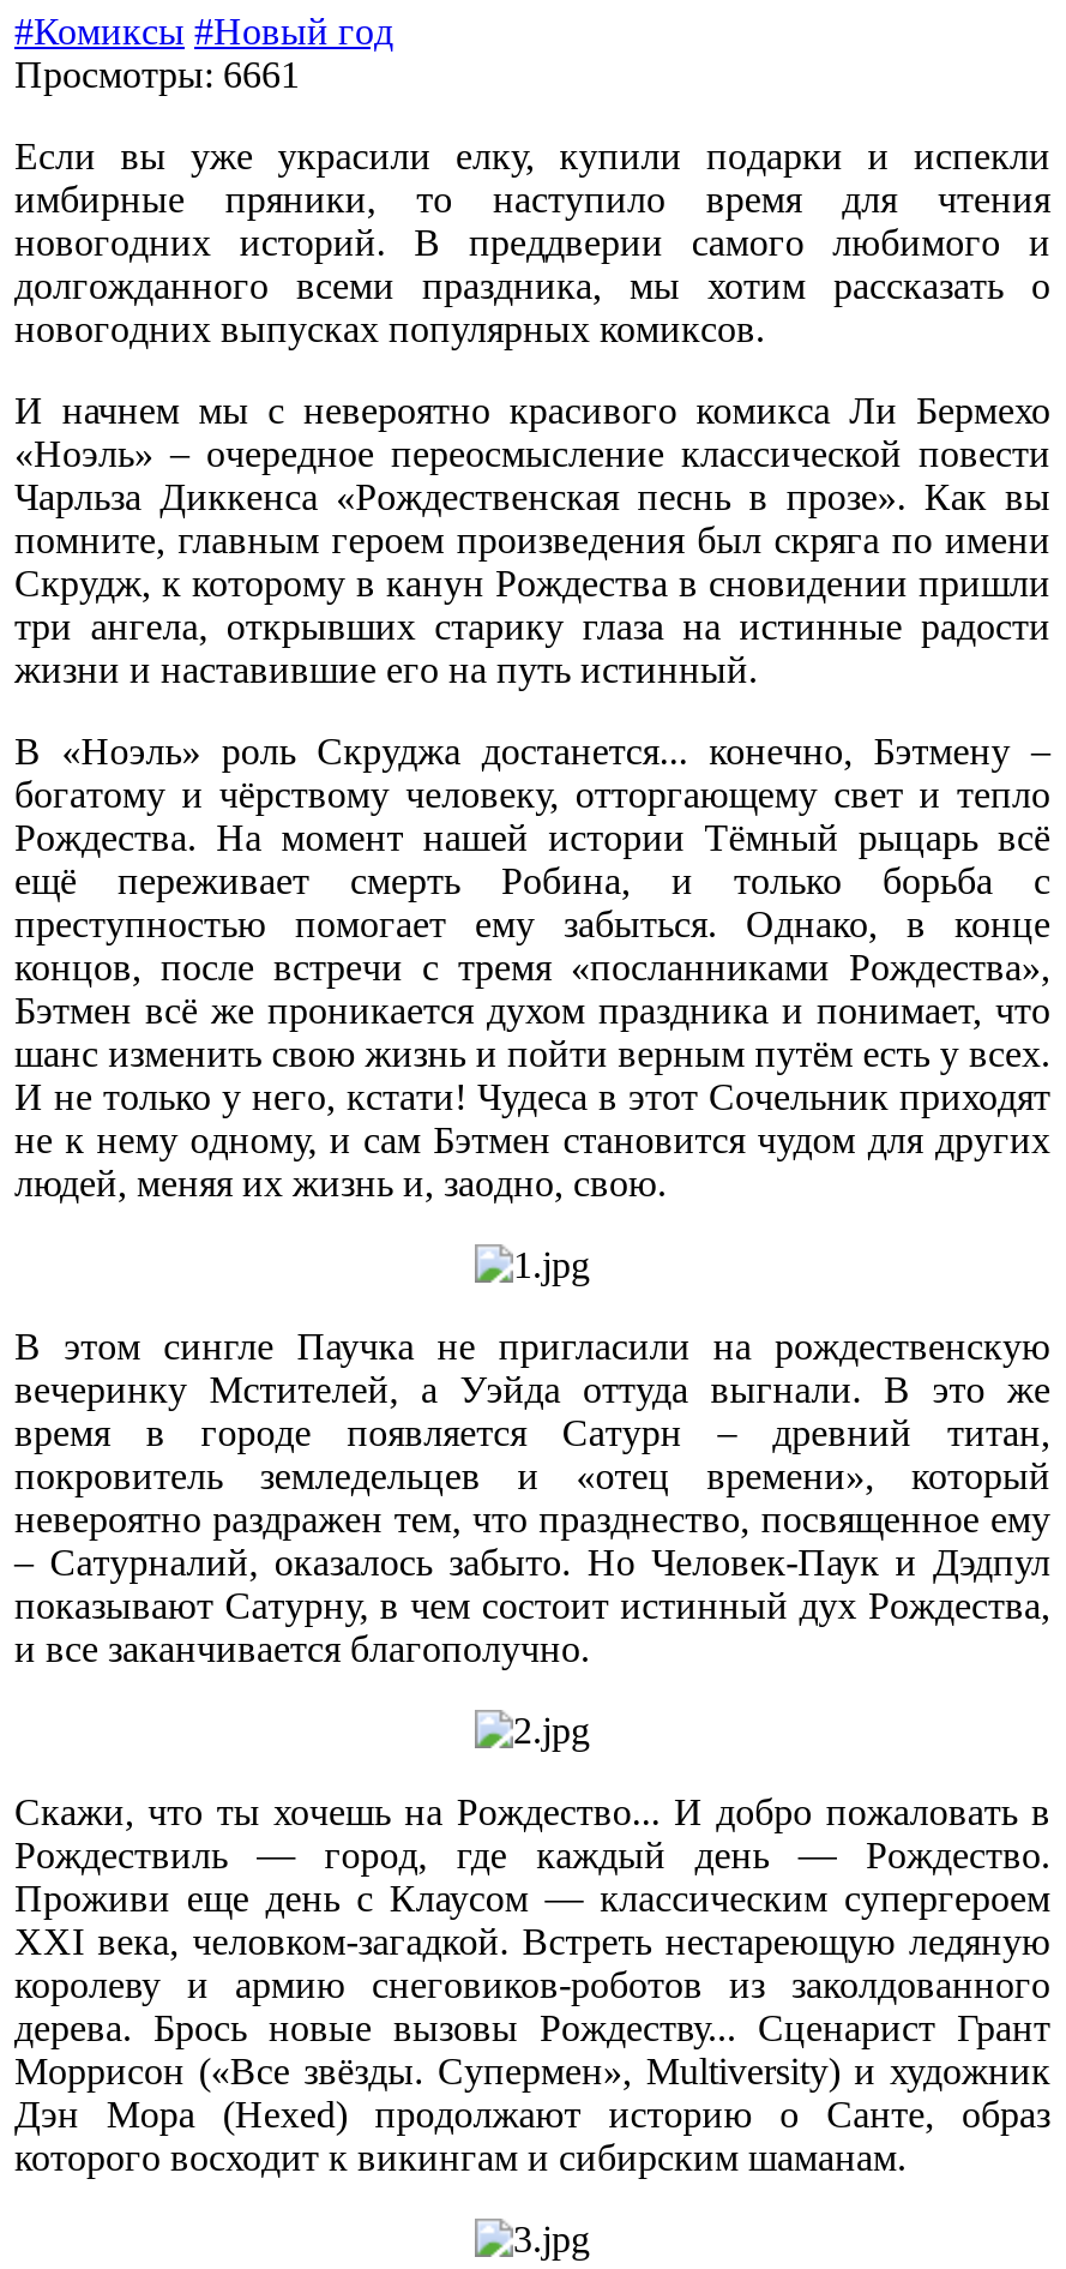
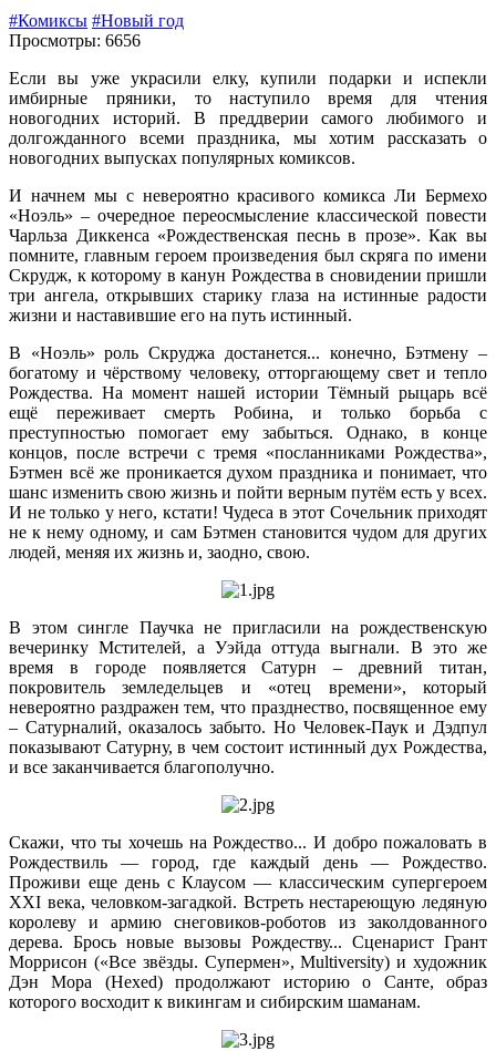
[14,55,300,96] Просмотры: 6661 -> [9,31,141,50] Просмотры: 6656

